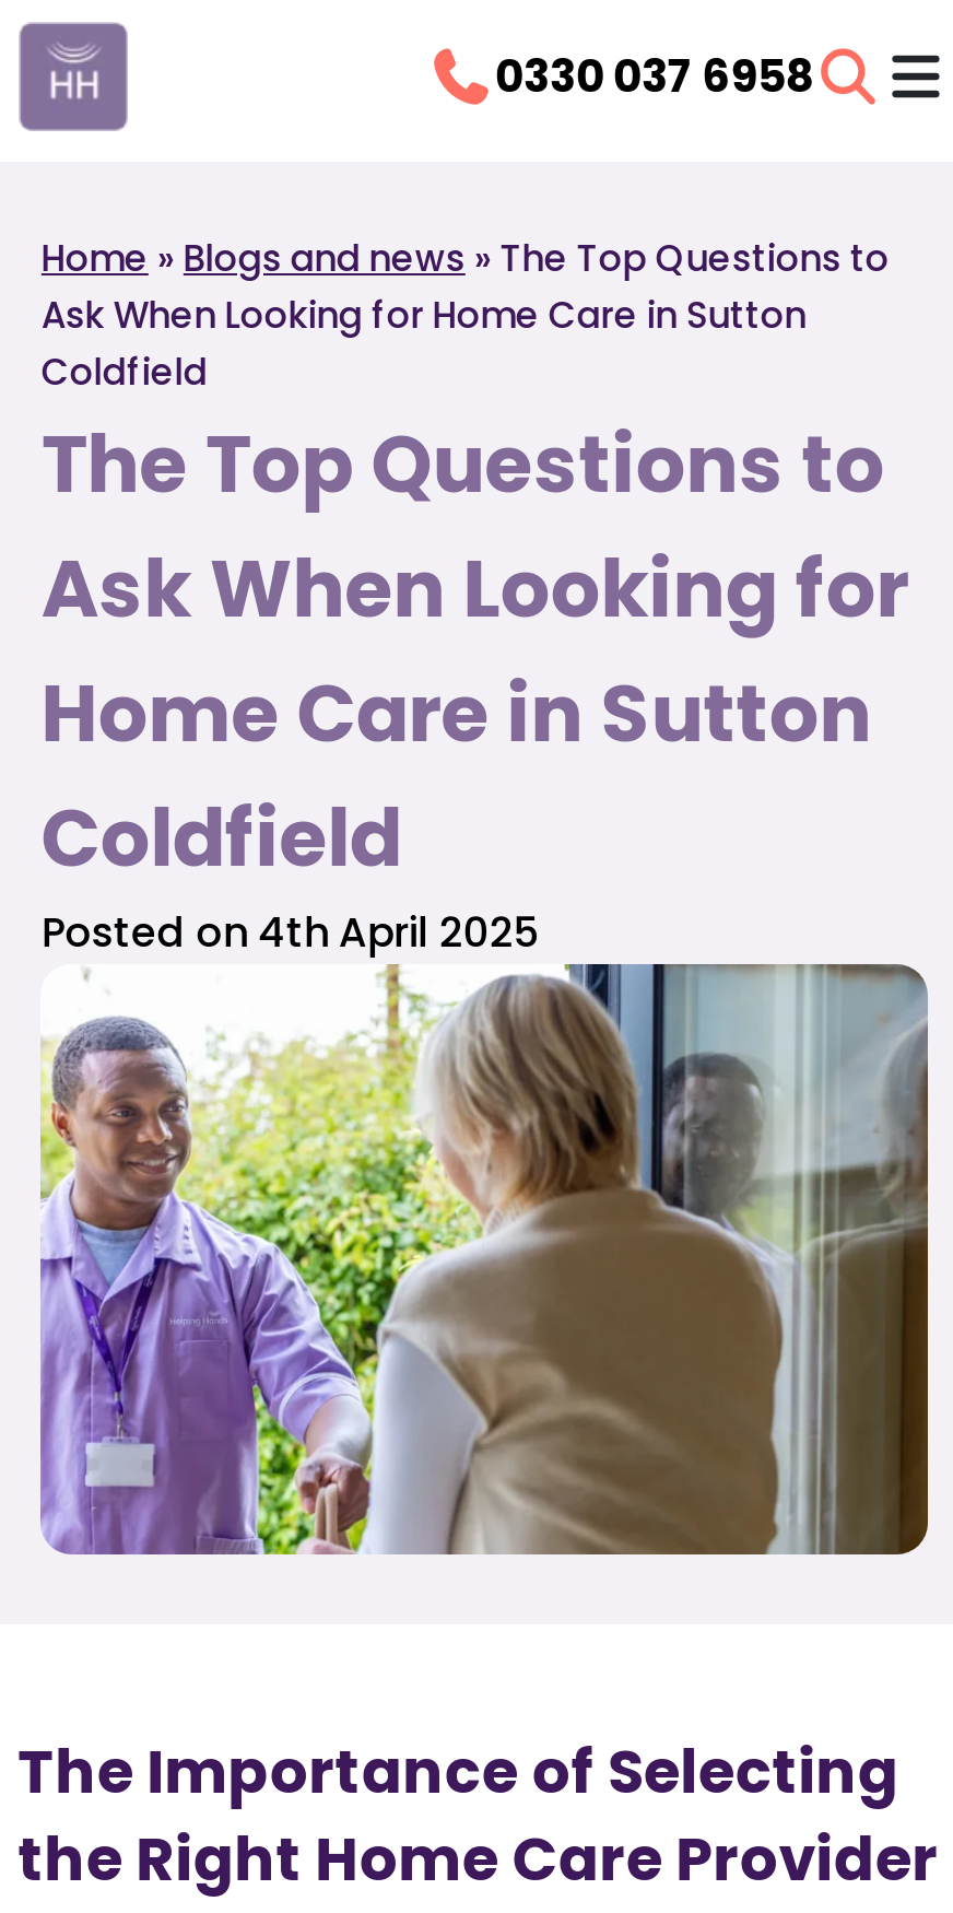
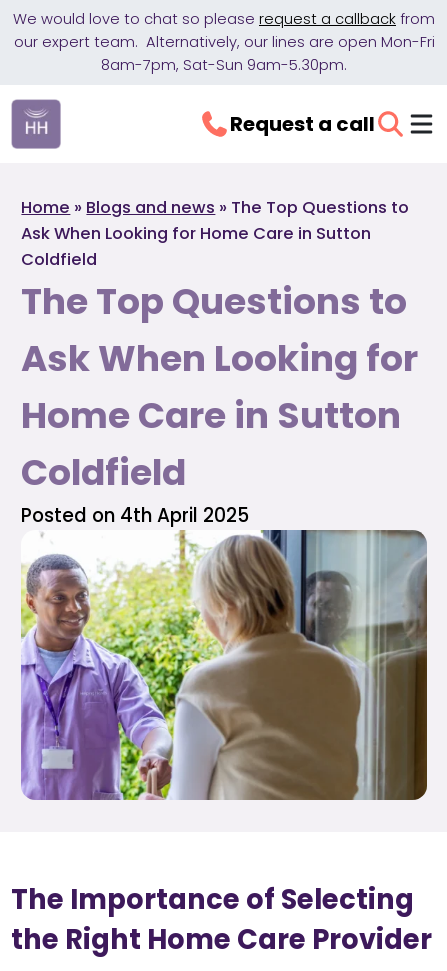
[495,46,814,107] 0330 037 6958 -> [13,9,435,138] We would love to chat so please request a callback from | our expert team. Alternatively, our lines are open Mon-Fri | 8am-7pm, Sat-Sun 9am-5.30pm. | Request a call

